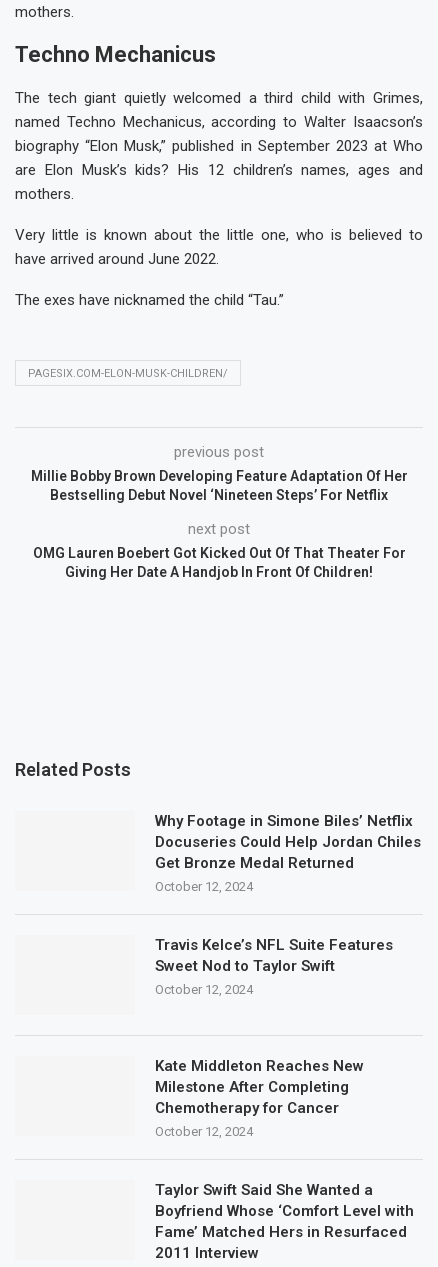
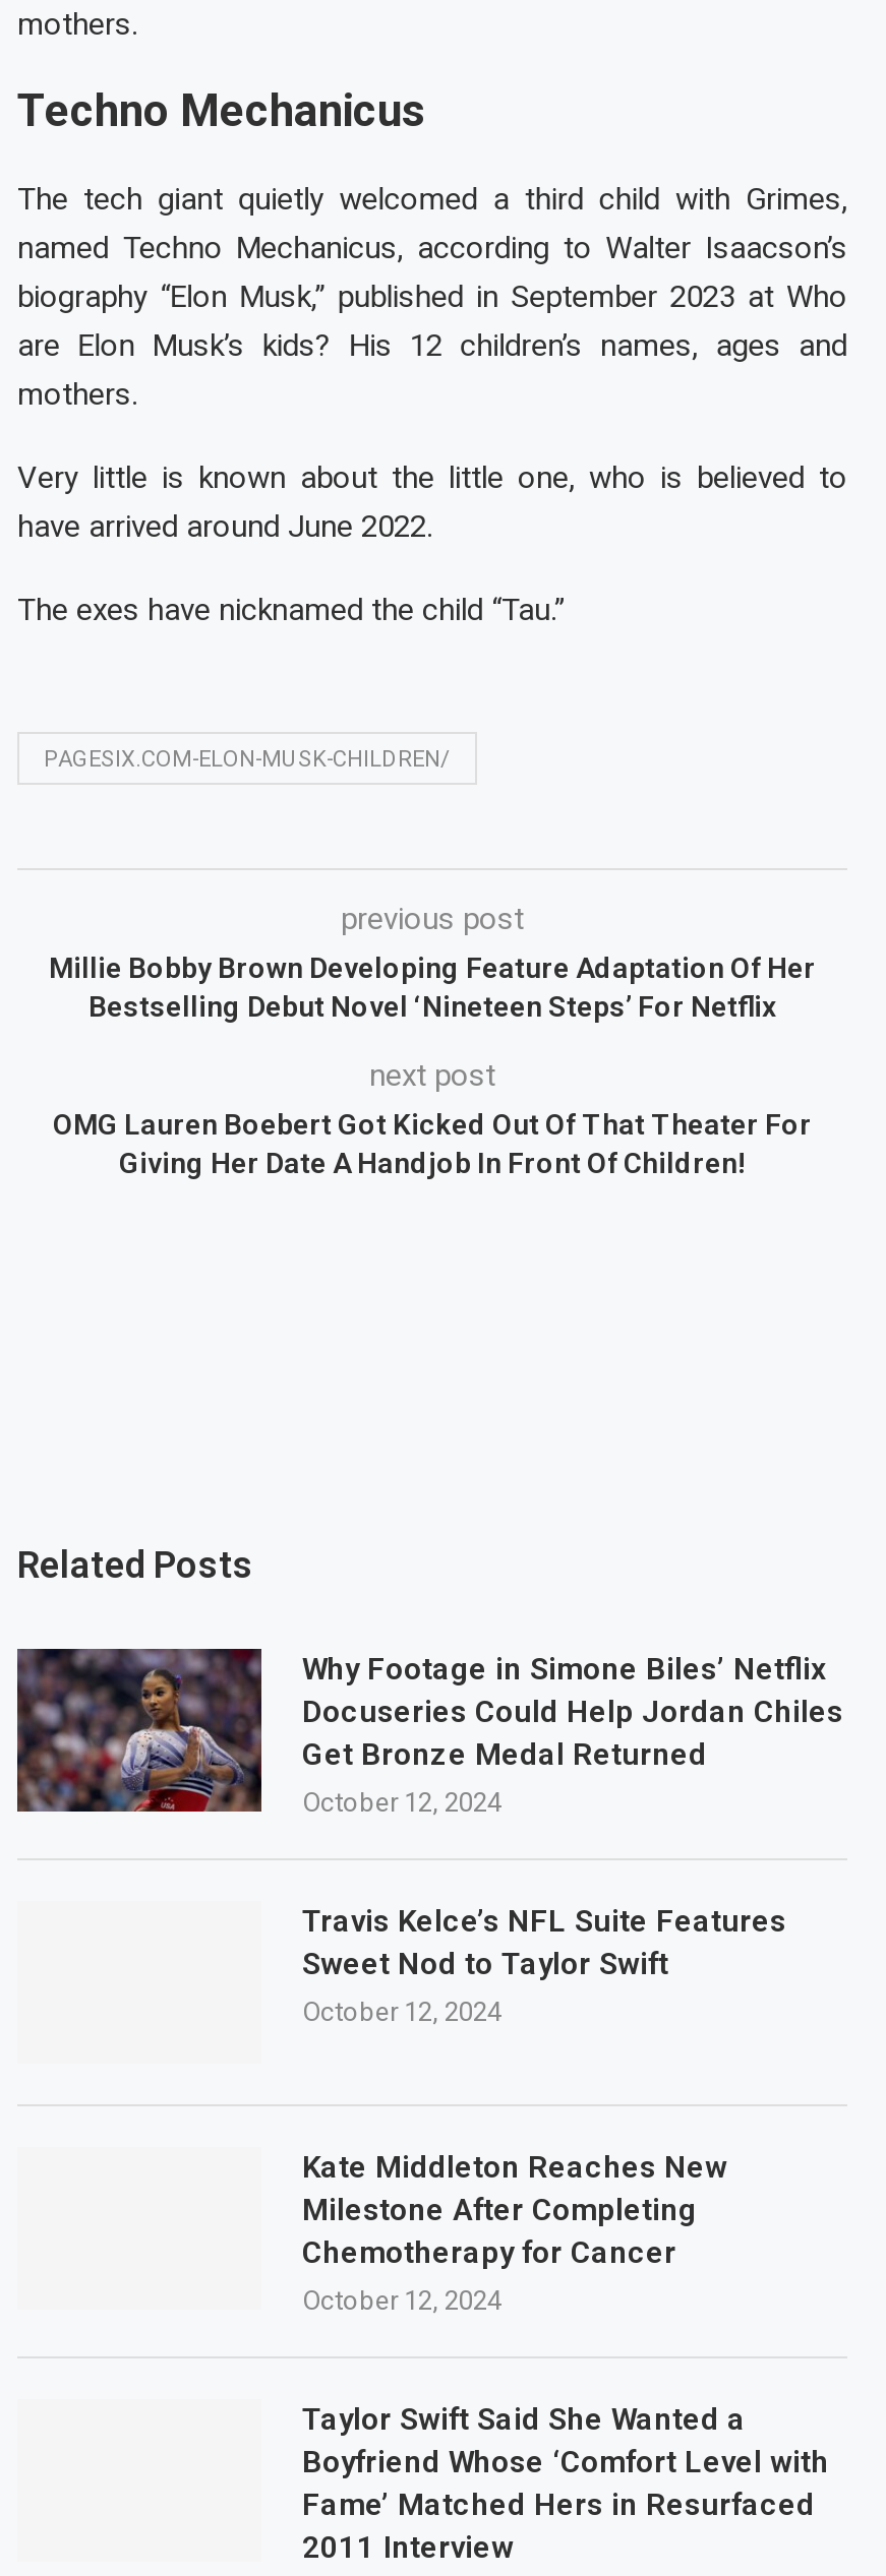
none -> [15,1647,263,1814] [image]

